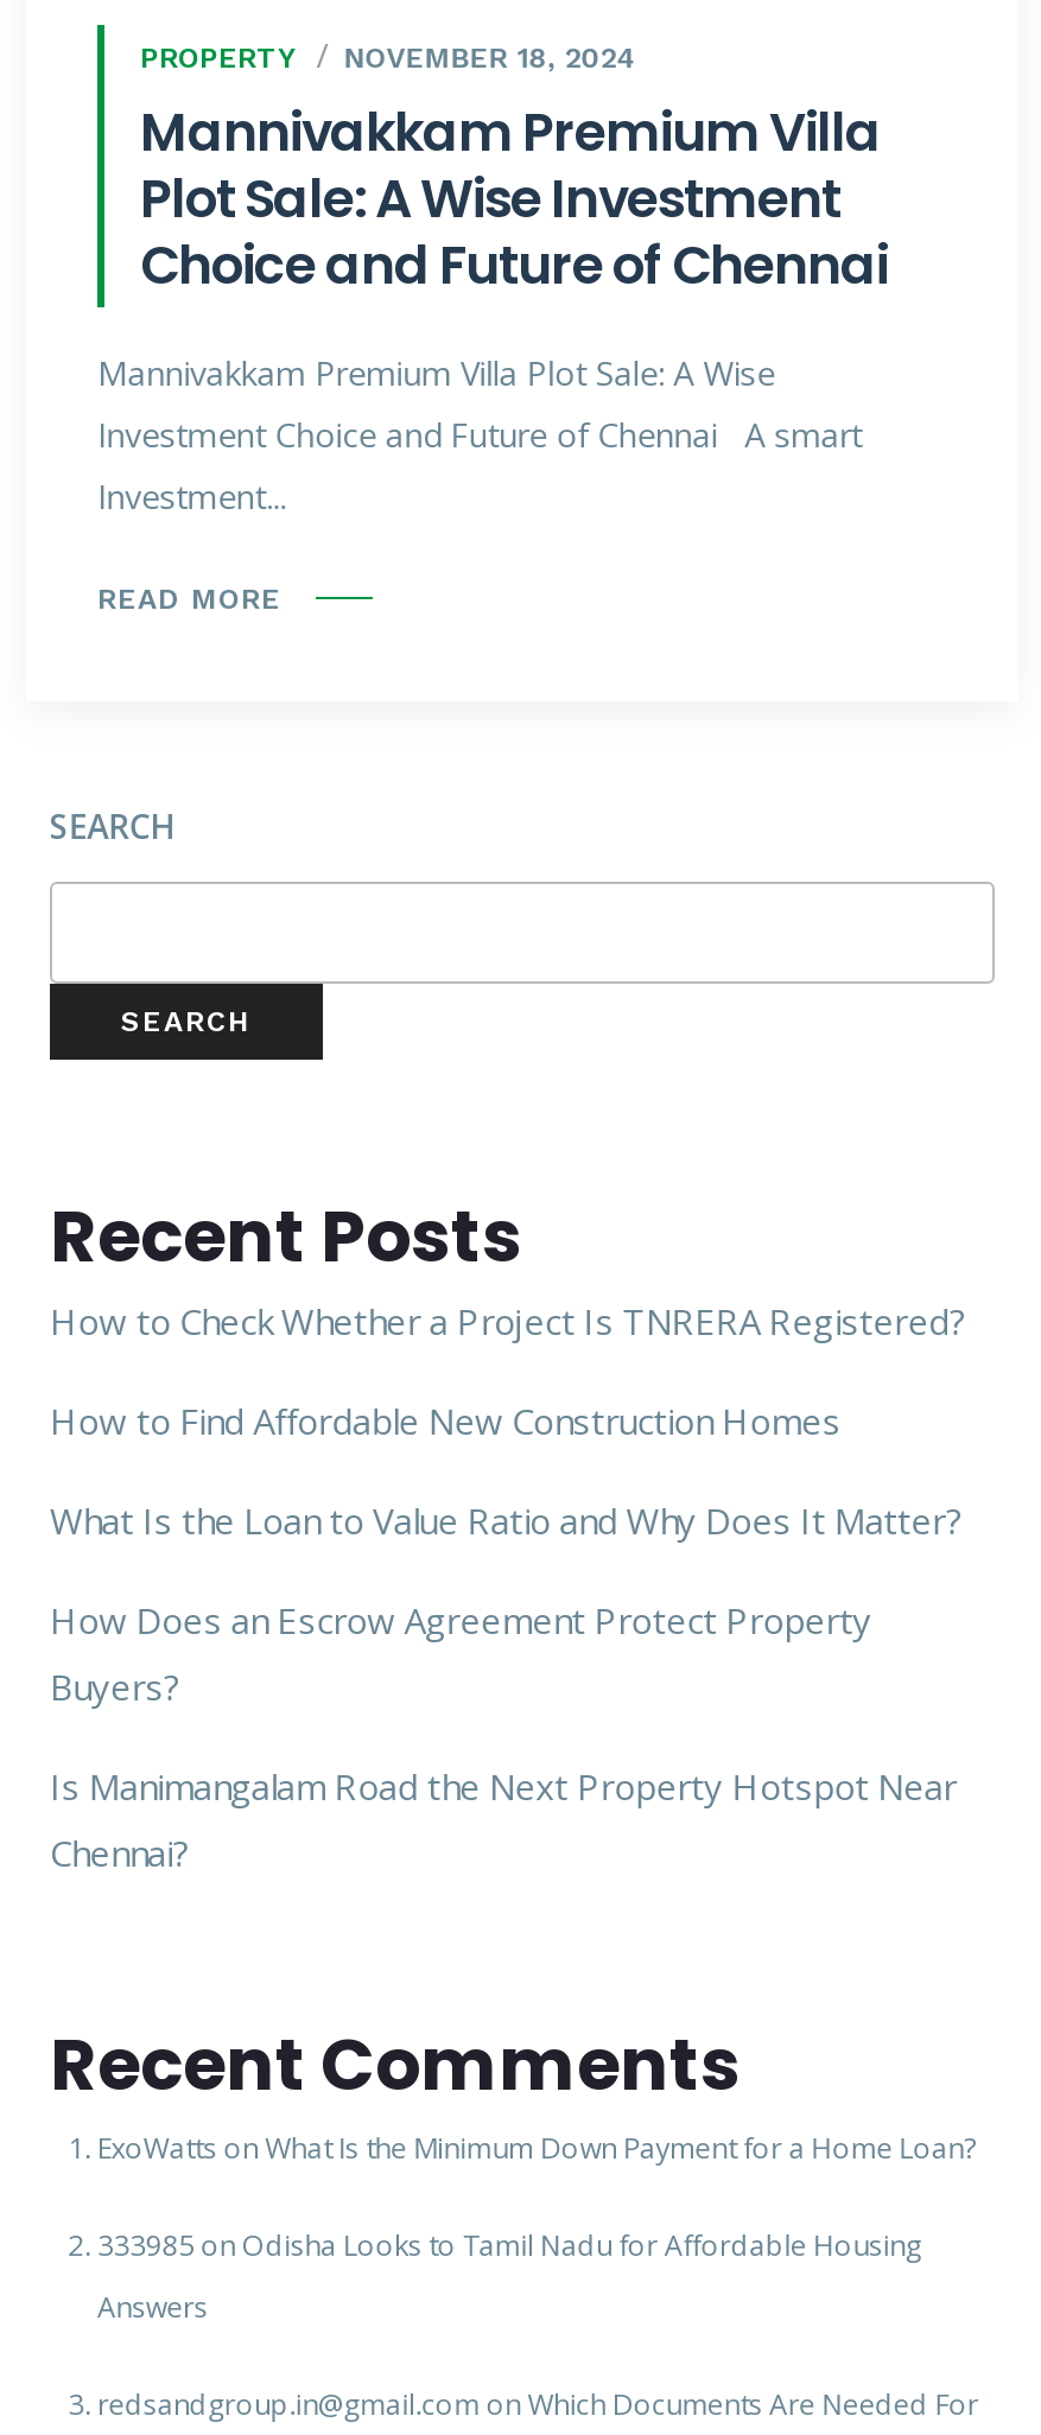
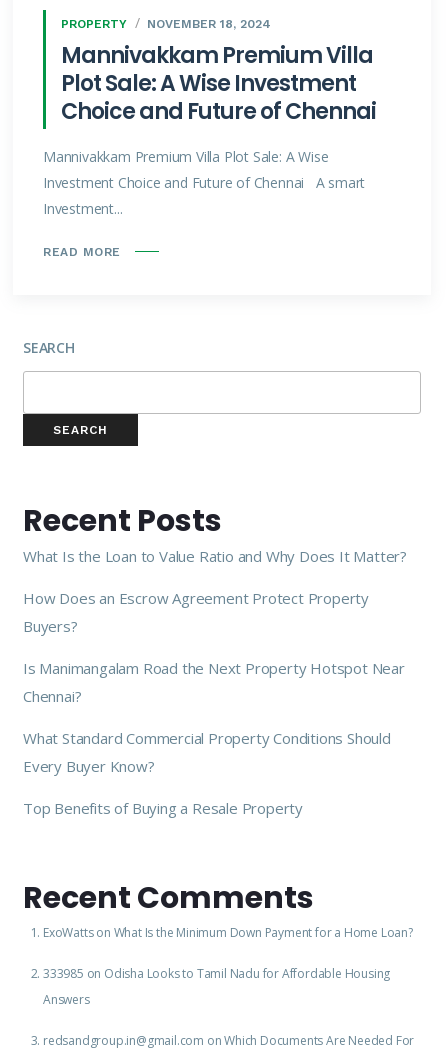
[50,1297,965,1444] How to Check Whether a Project Is TNRERA Registered? | How to Find Affordable New Construction Homes -> none
moved [50,1496,961,1876] -> [23,546,407,706]: What Is the Loan to Value Ratio and Why Does It Matter? | How Does an Escrow Agreement Protect Property | Buyers? | Is Manimangalam Road the Next Property Hotspot Near | Chennai?
none -> [23,728,391,818] What Standard Commercial Property Conditions Should | Every Buyer Know? | Top Benefits of Buying a Resale Property

